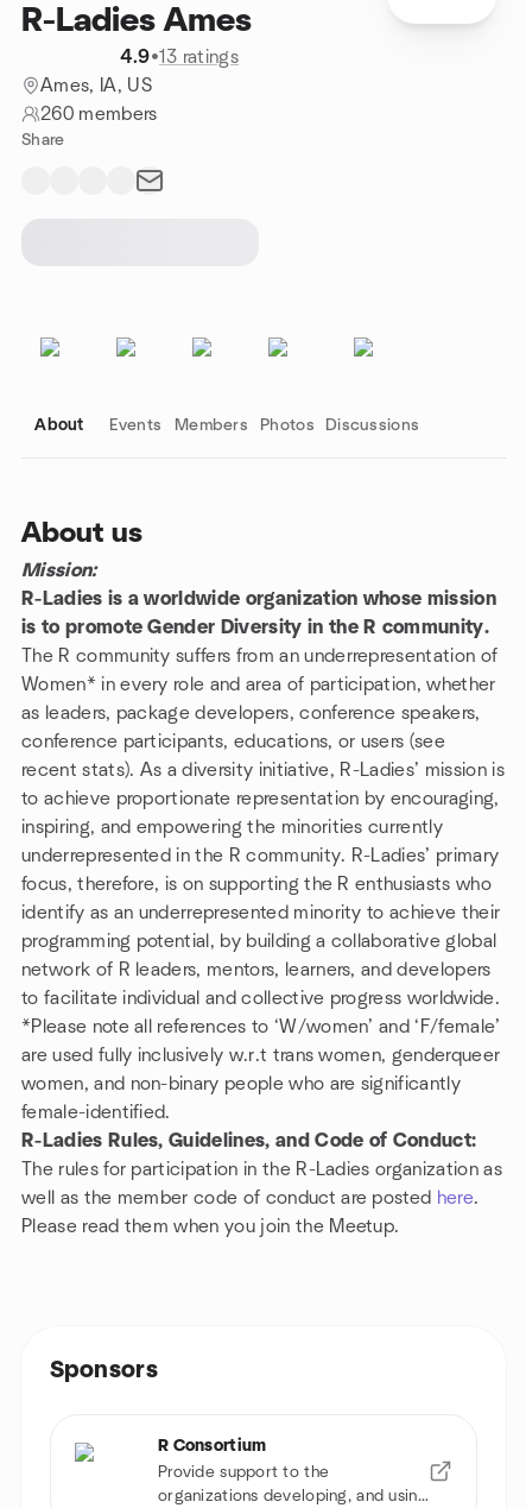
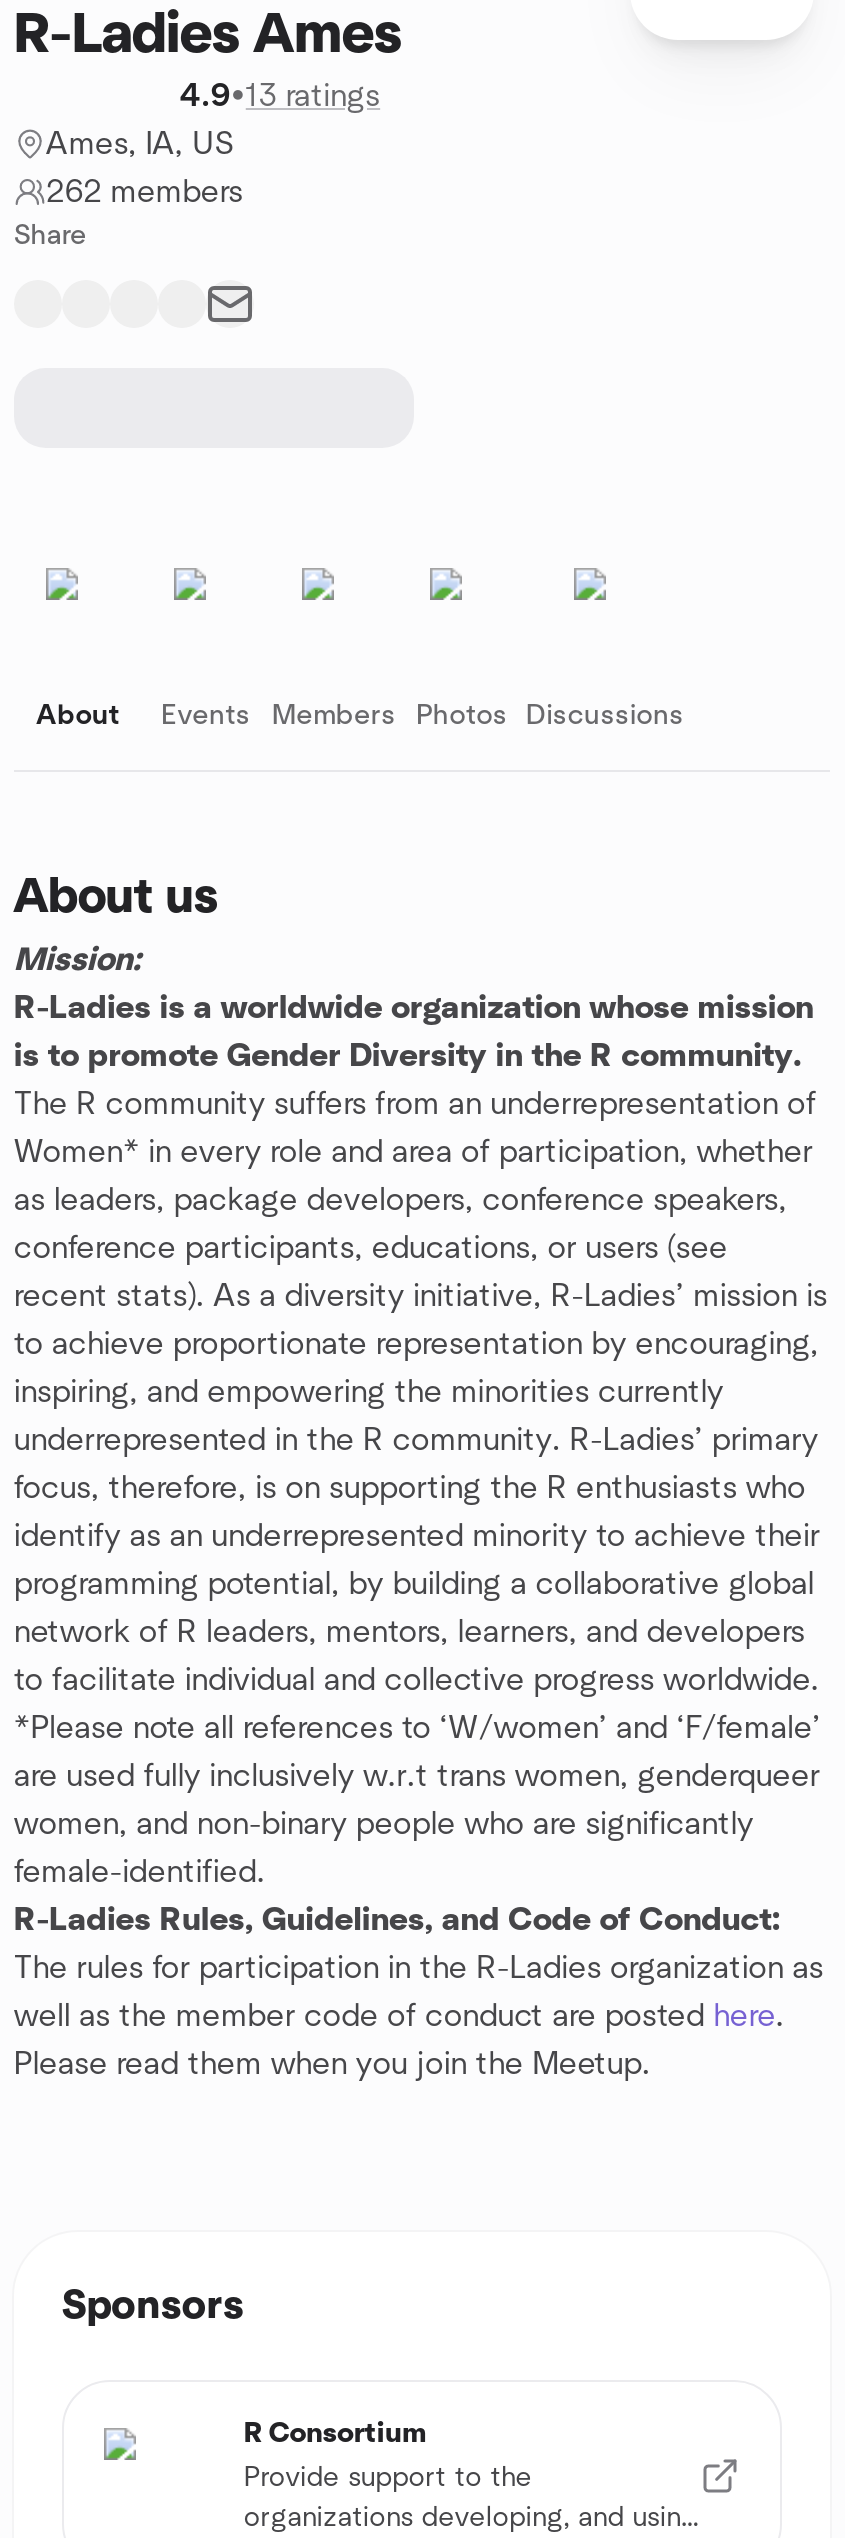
[40,105,157,124] 260 members -> [46,176,243,208] 262 members

